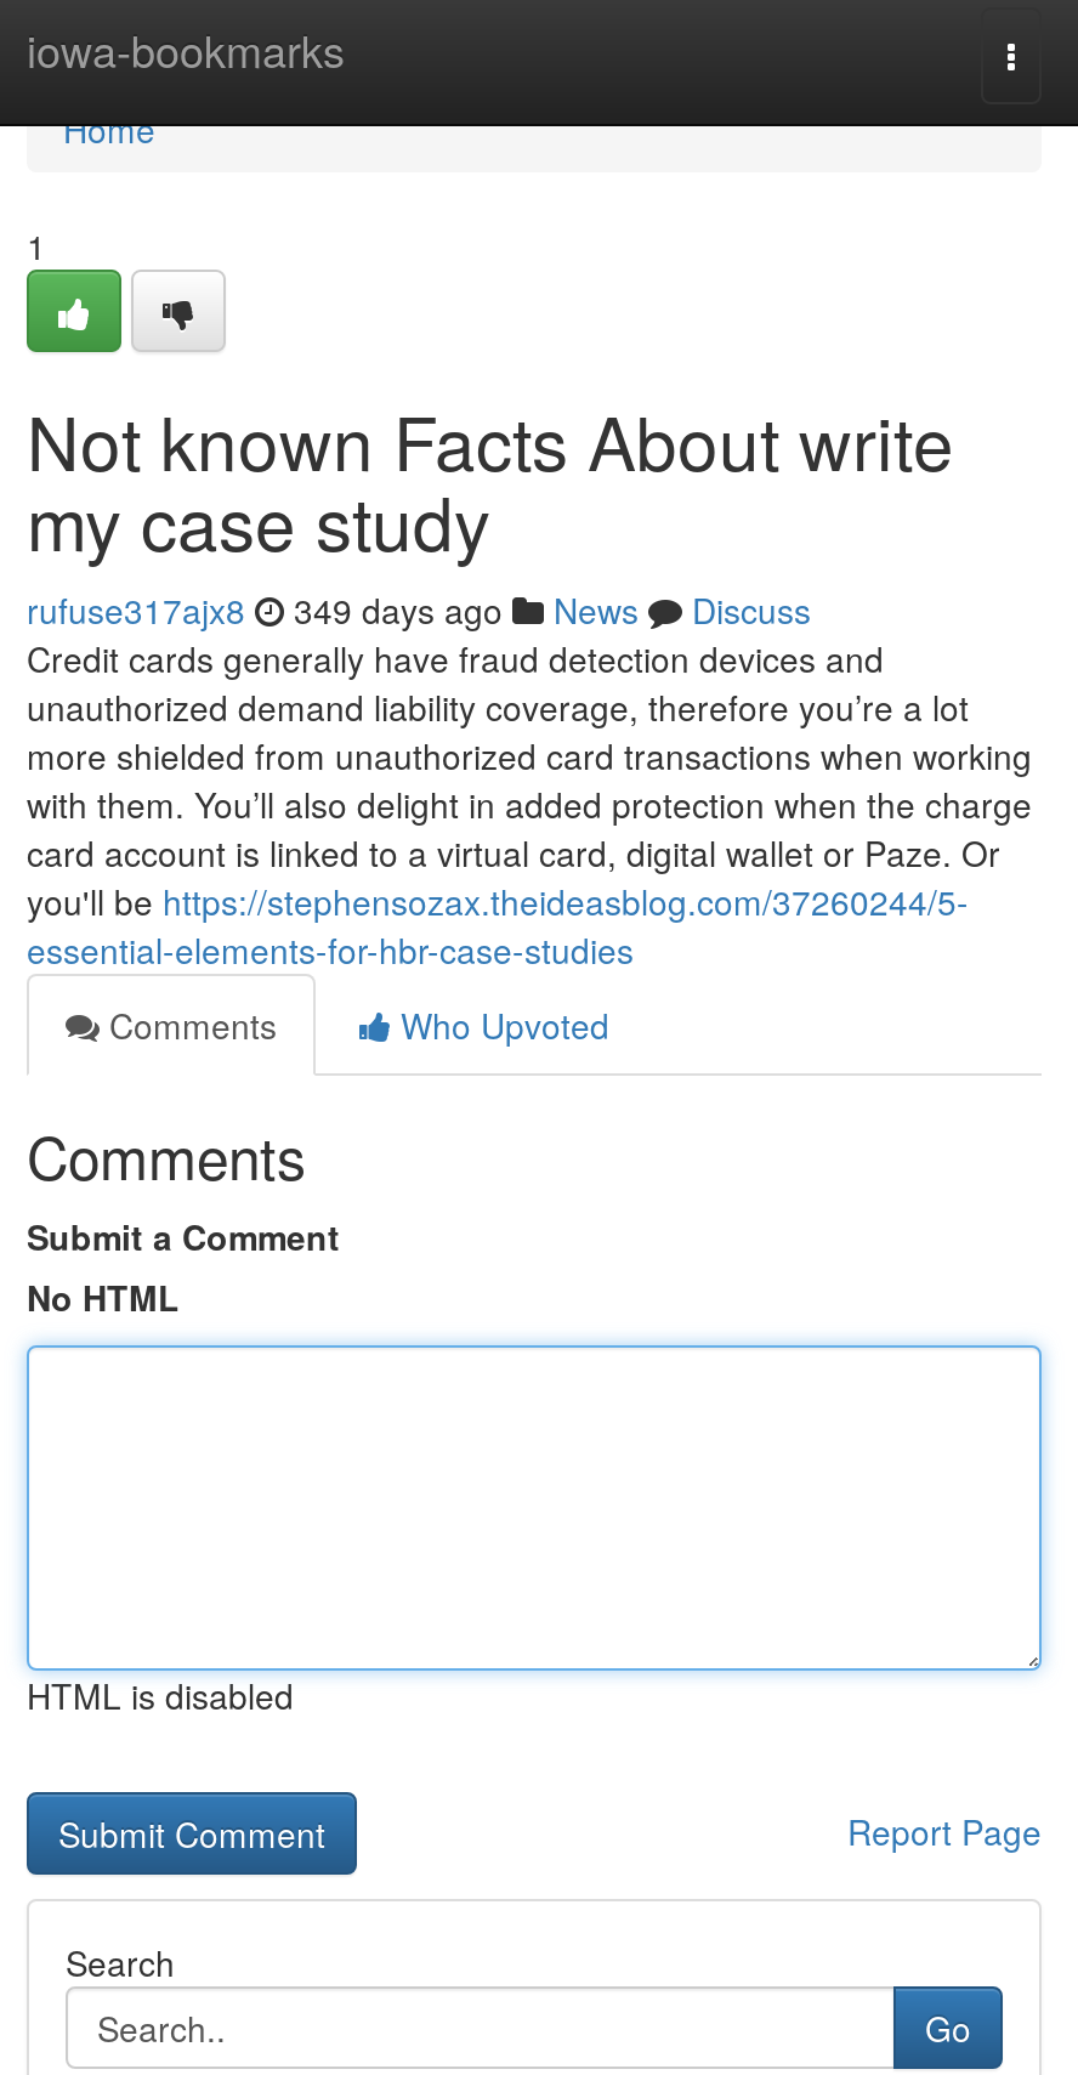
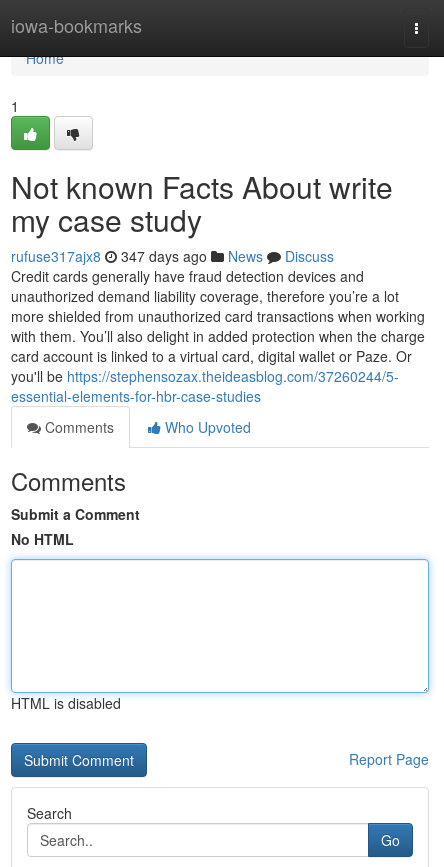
[27,585,811,634] rufuse317ajx8 349 days ago News Discuss -> [11,246,334,266] rufuse317ajx8 347 days ago News Discuss

